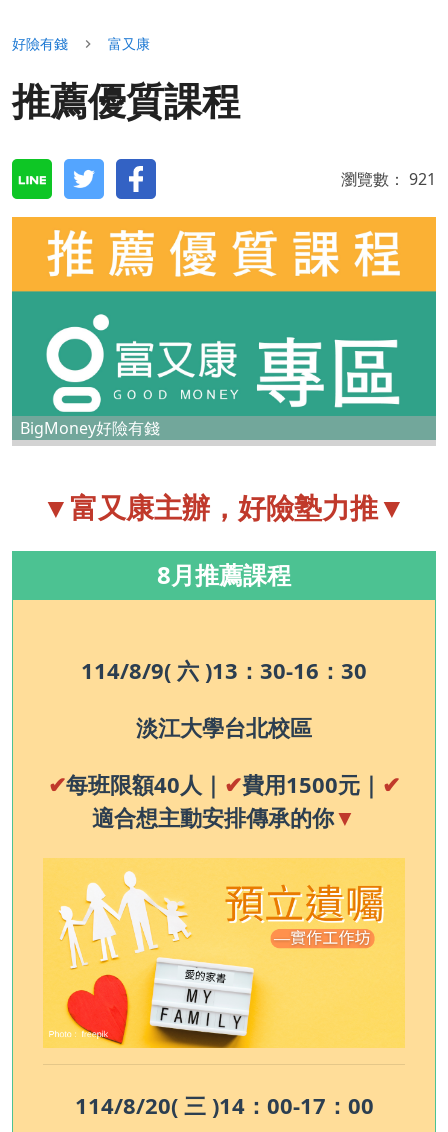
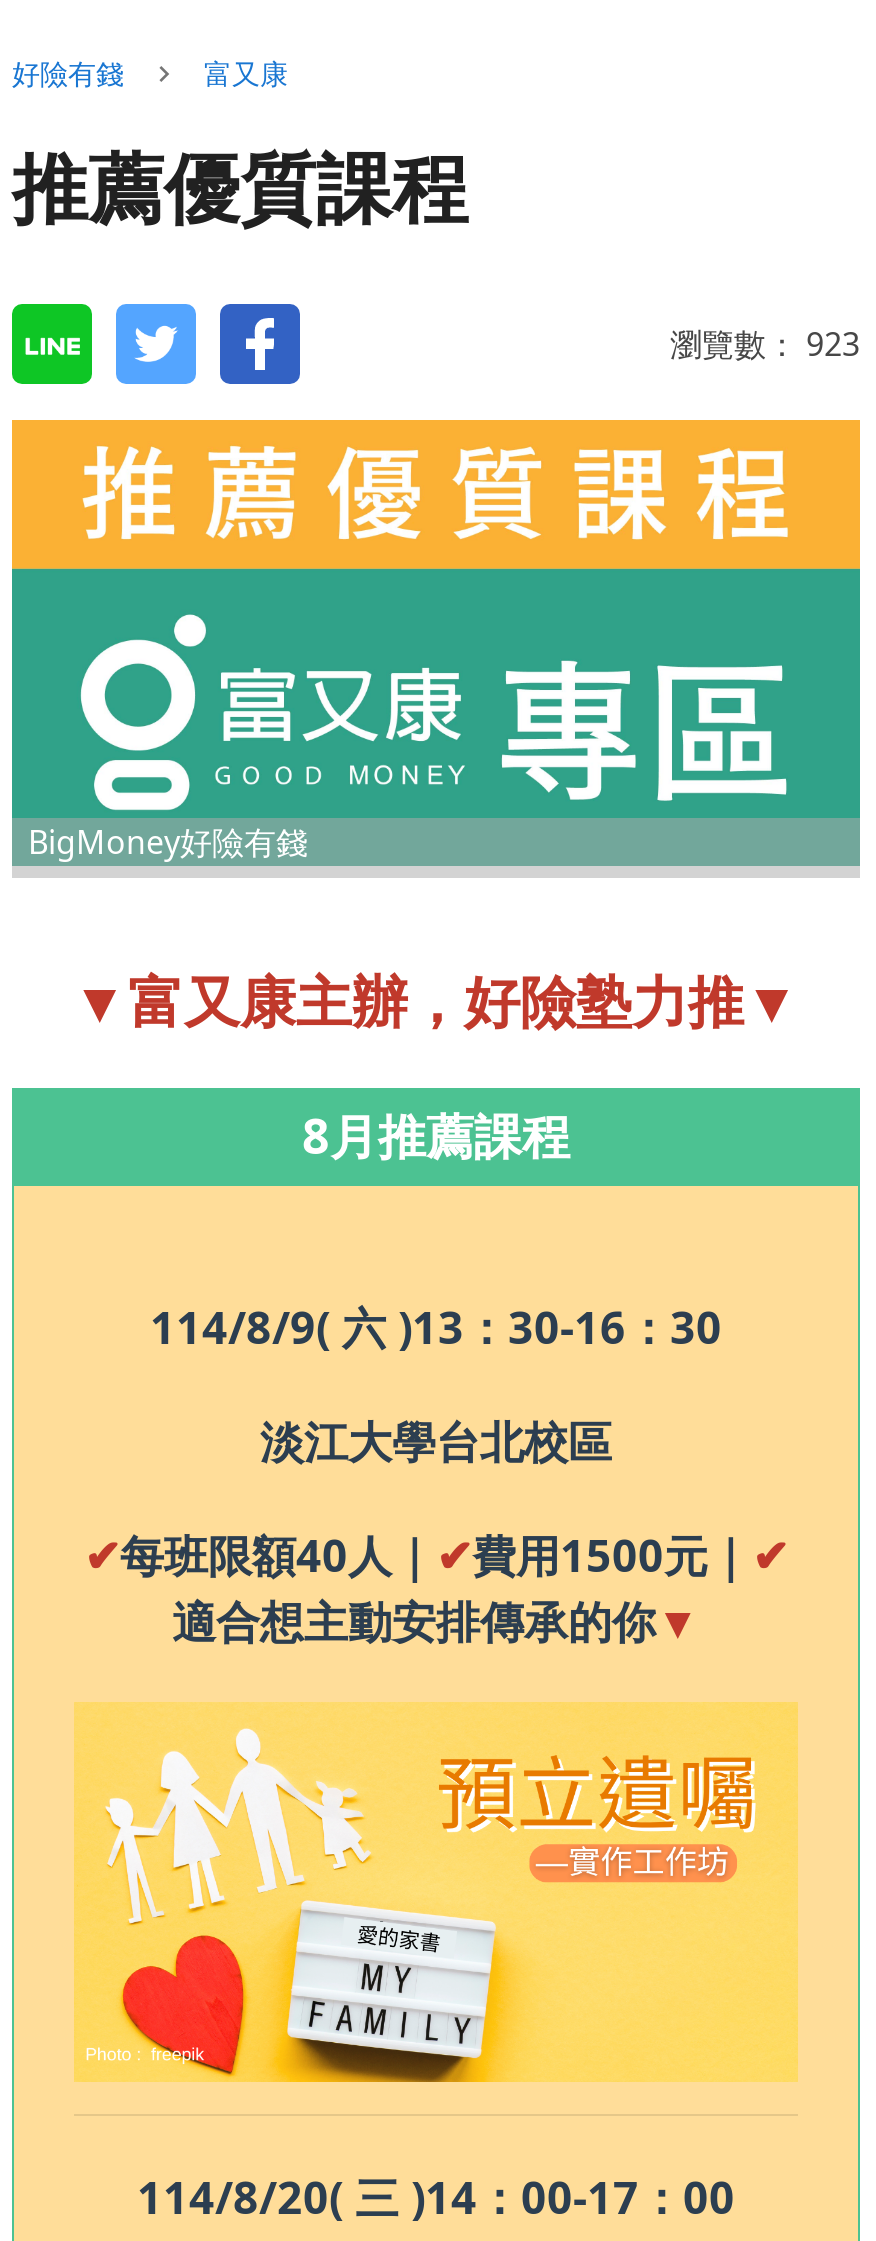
[341,168,436,190] 瀏覽數： 921 -> [670,322,860,366] 瀏覽數： 923

